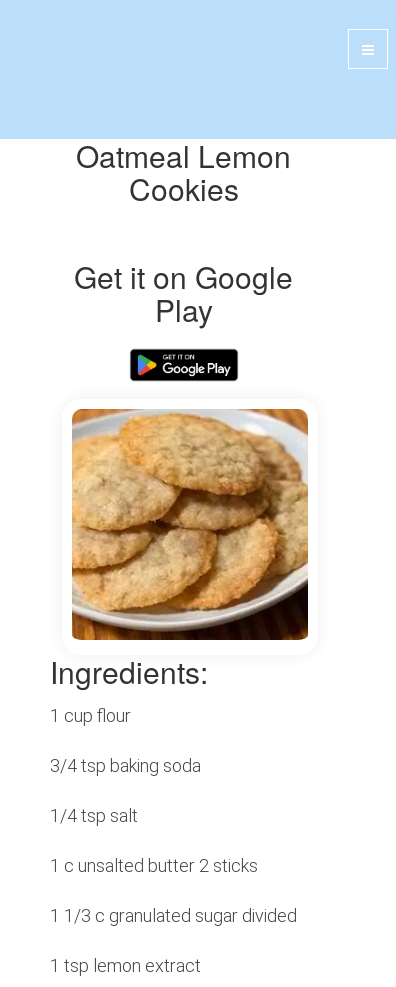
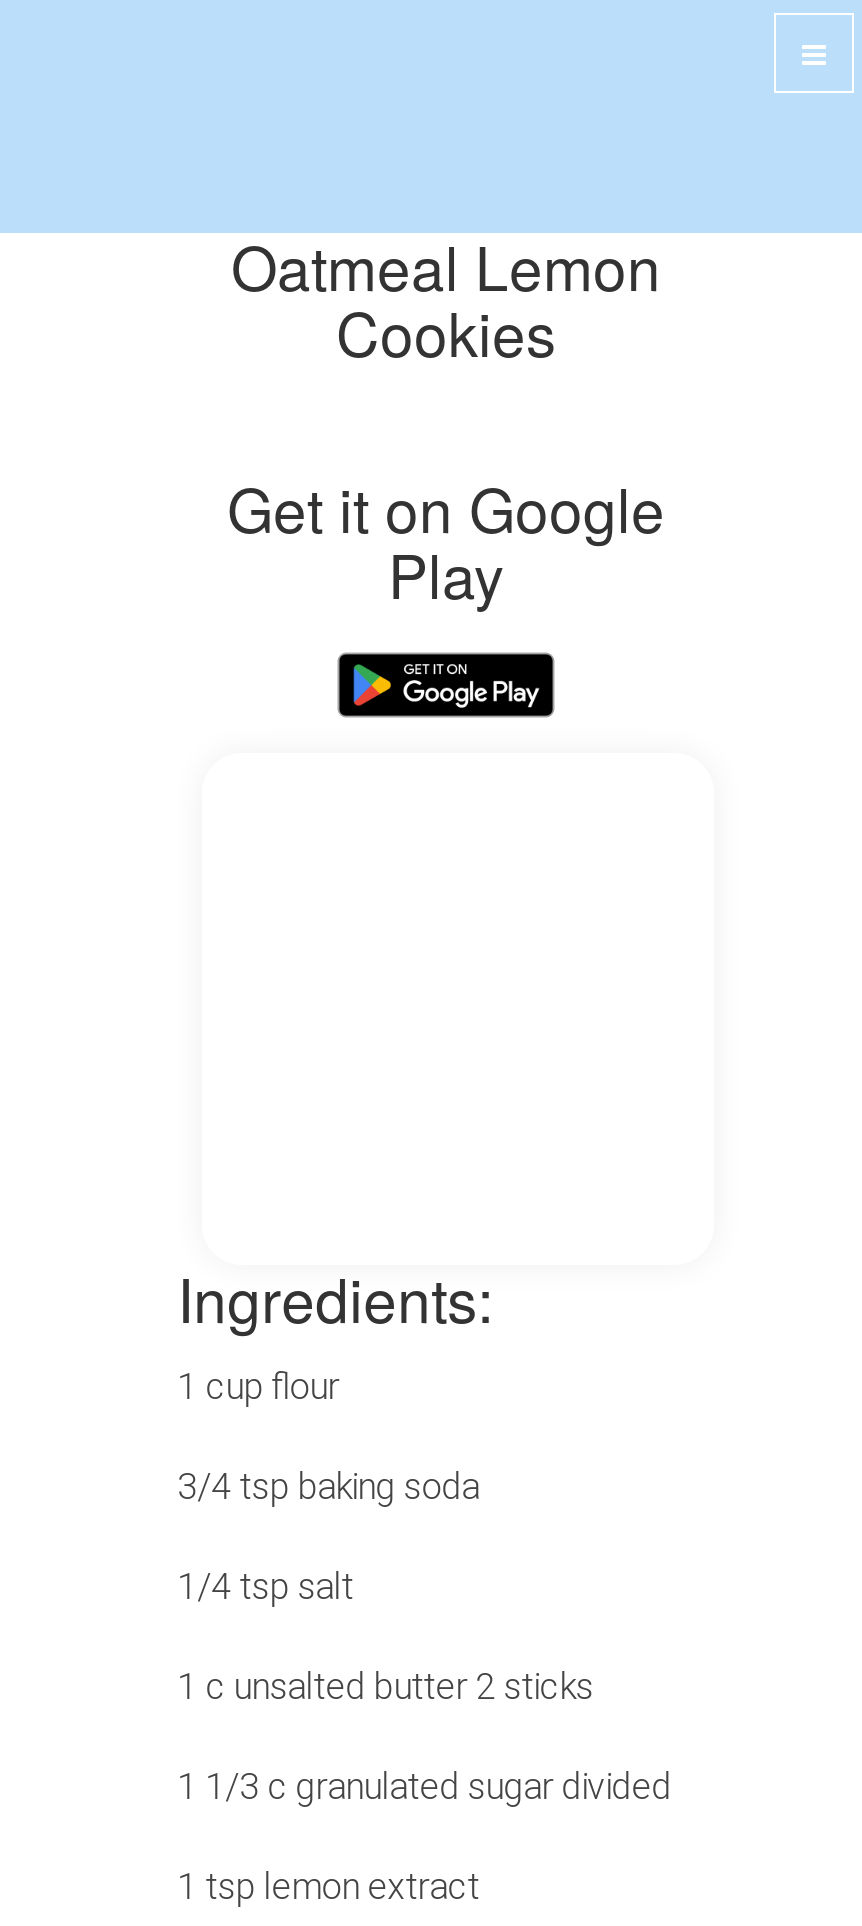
[71,408,309,641] [image] -> none

